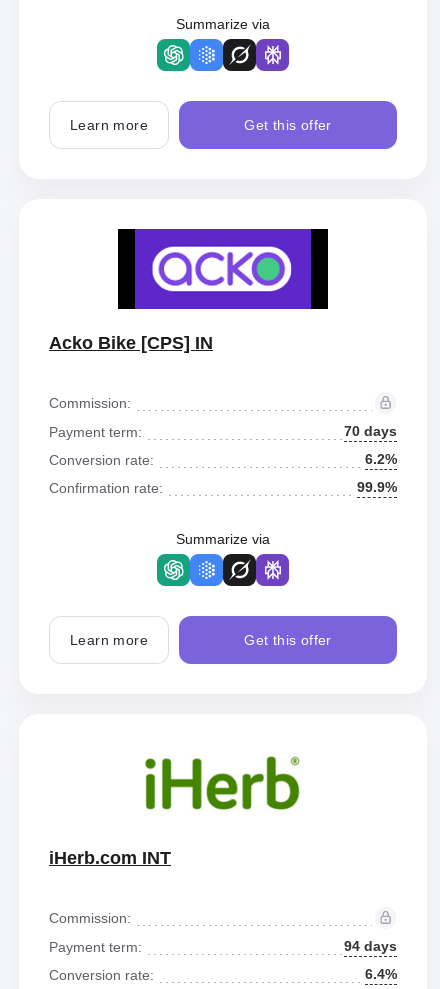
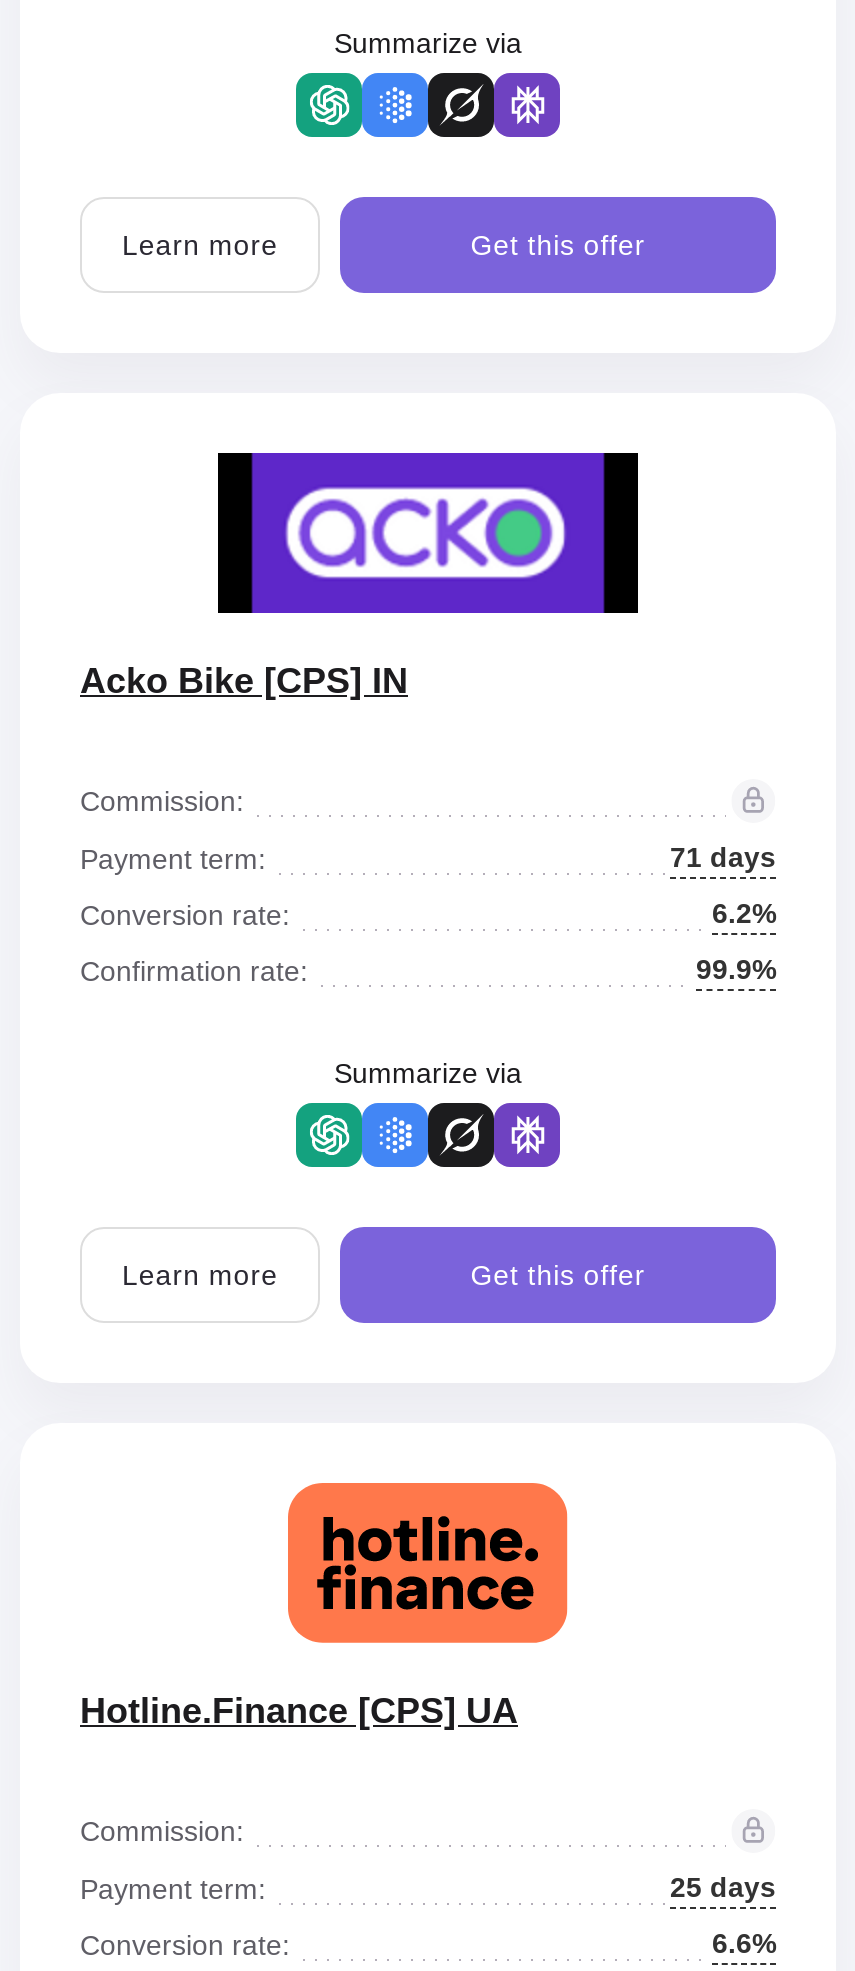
[344,423,397,439] 70 days -> [670,841,776,873] 71 days
[49,744,300,868] [image] | iHerb.com INT -> [80,1481,580,1731] [image] | Hotline.Finance [CPS] UA
[344,938,397,954] 94 days -> [670,1871,776,1903] 25 days
[365,966,397,982] 6.4% -> [712,1927,776,1959] 6.6%

